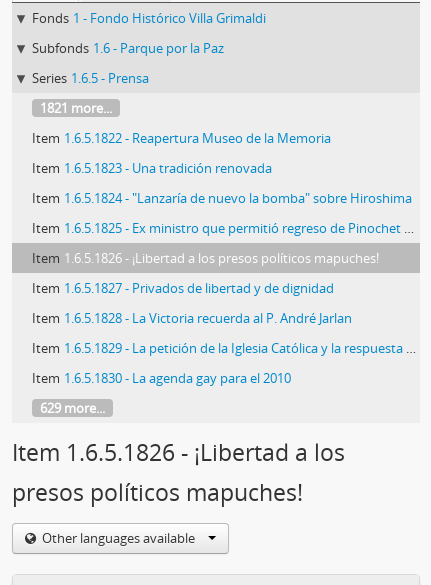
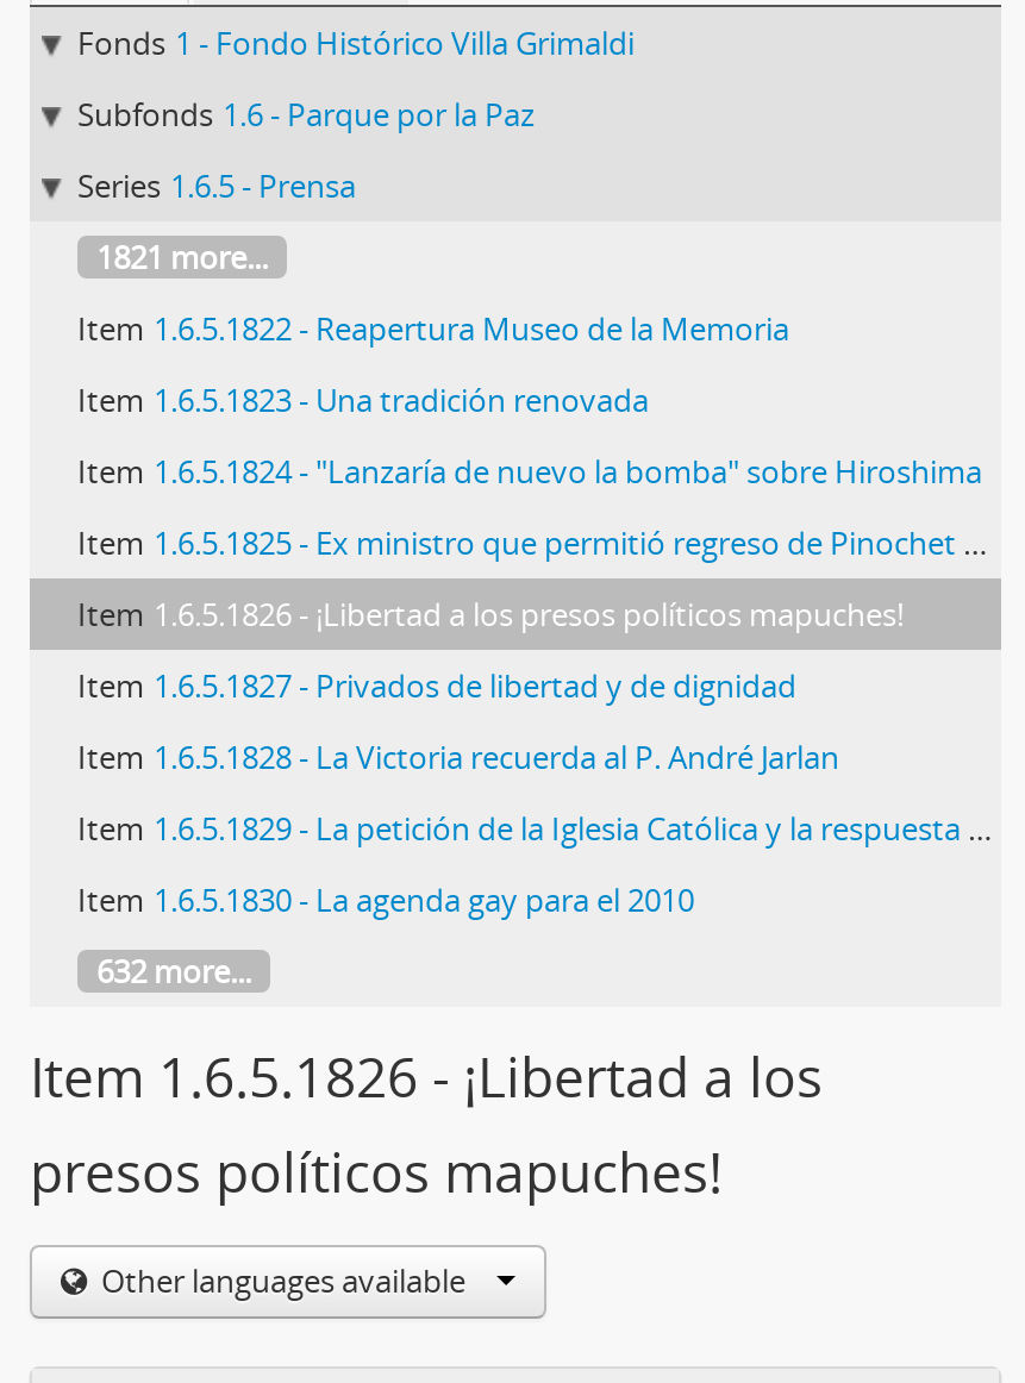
[40,399,105,417] 629 more... -> [96,950,251,993] 632 more...

